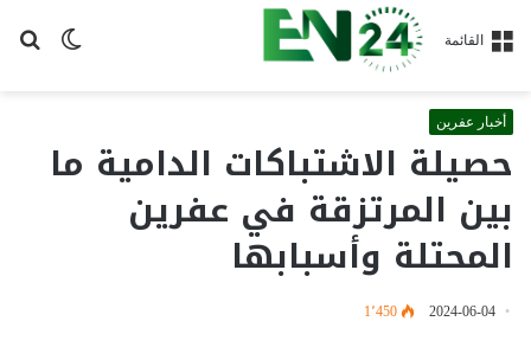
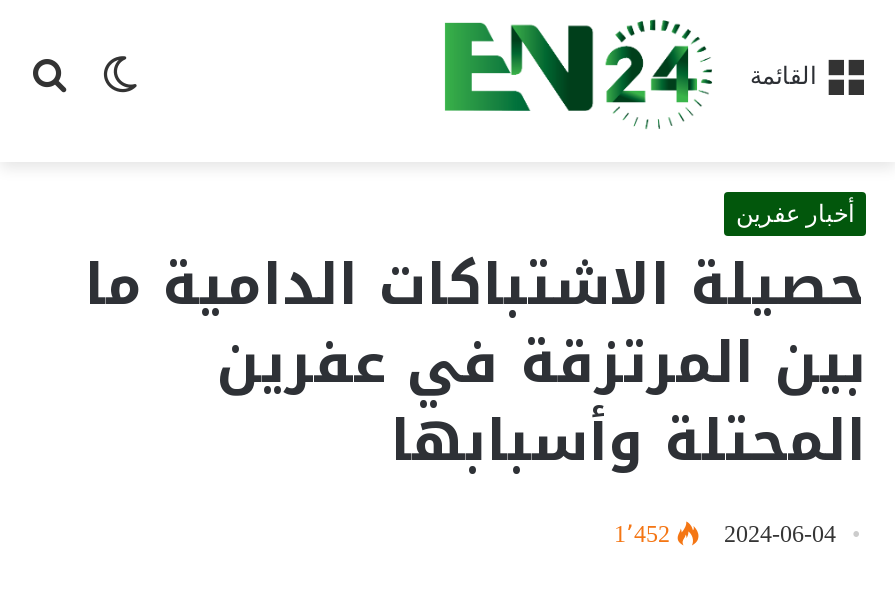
[364,303,495,320] 1٬450 2024-06-04 -> [614,520,836,548] 1٬452 2024-06-04

